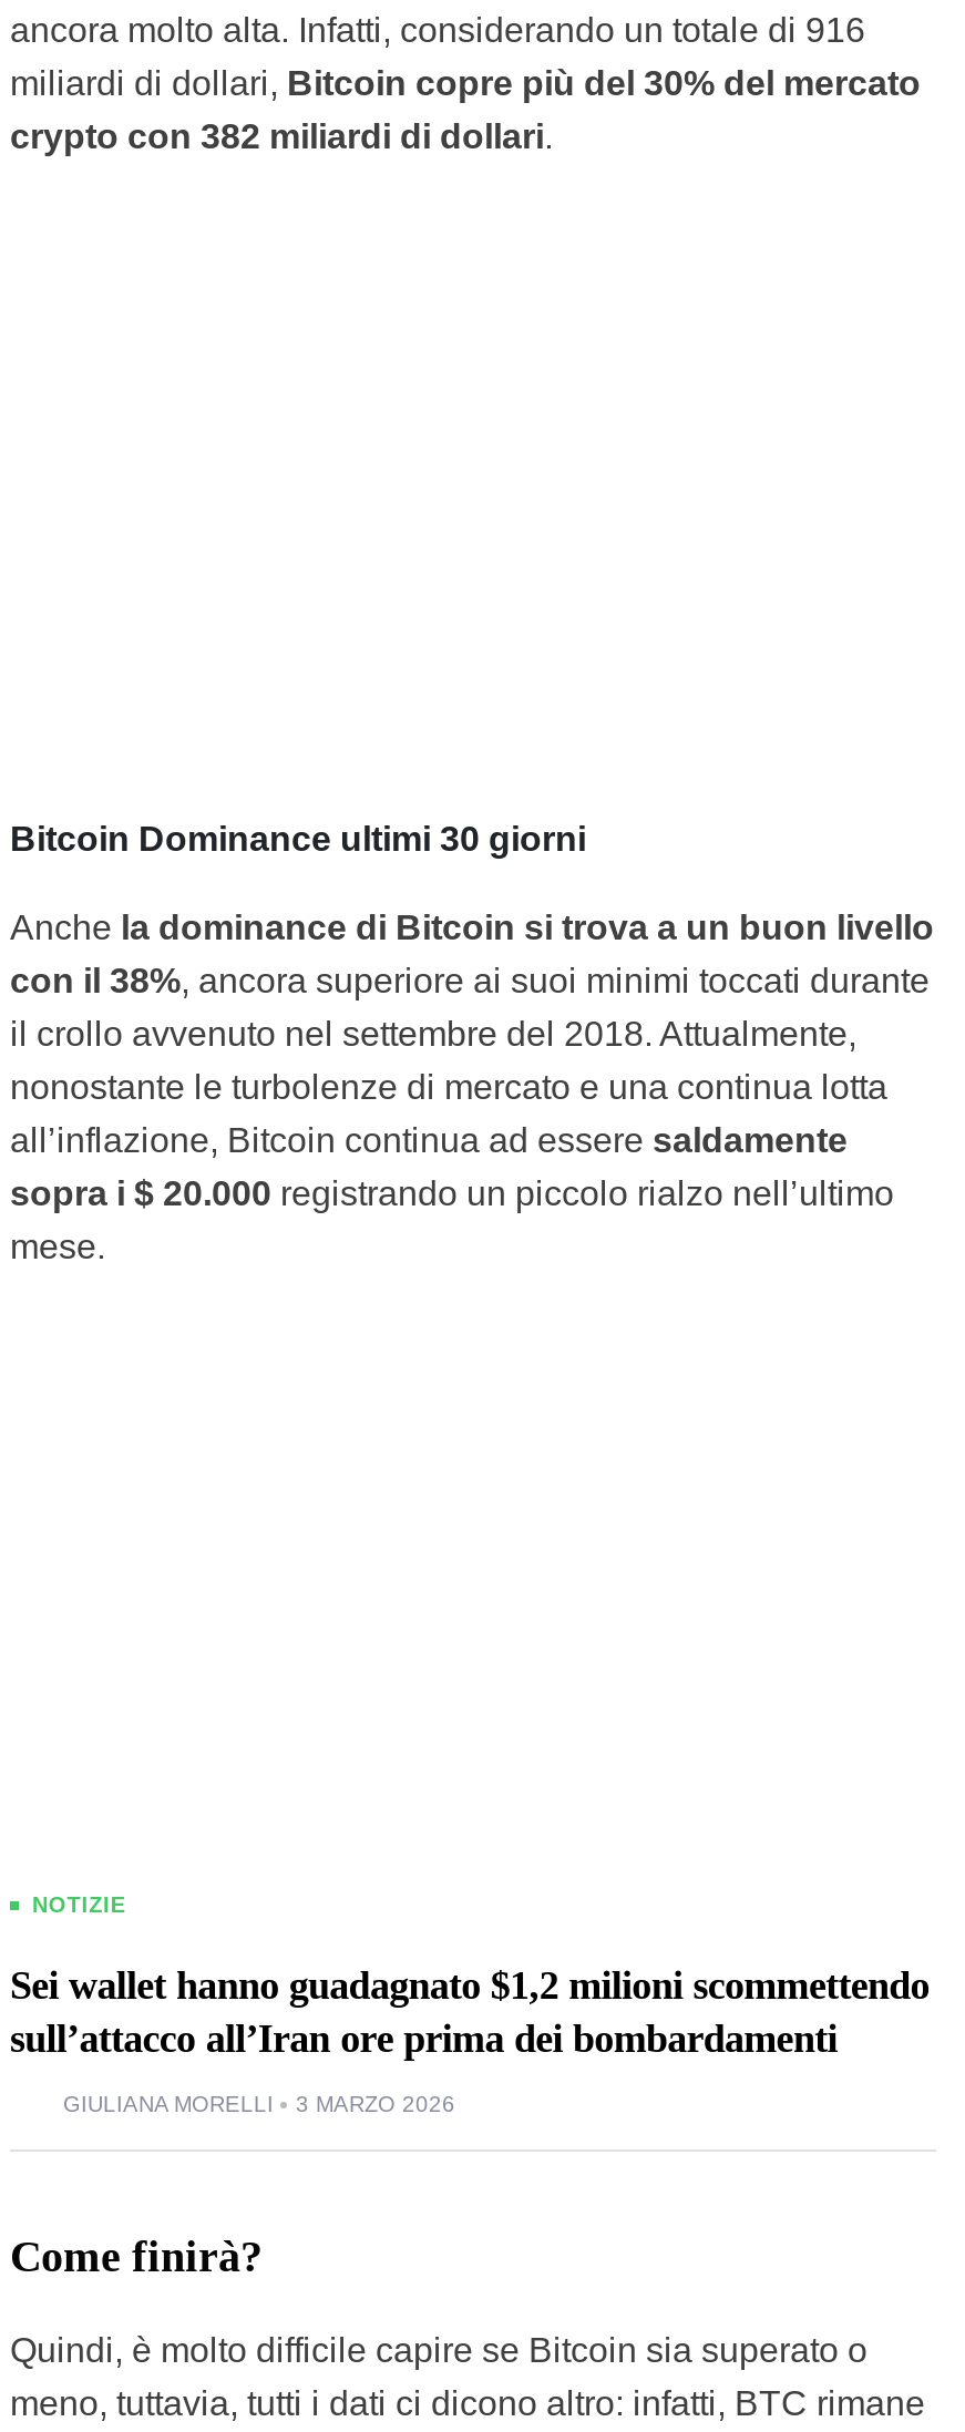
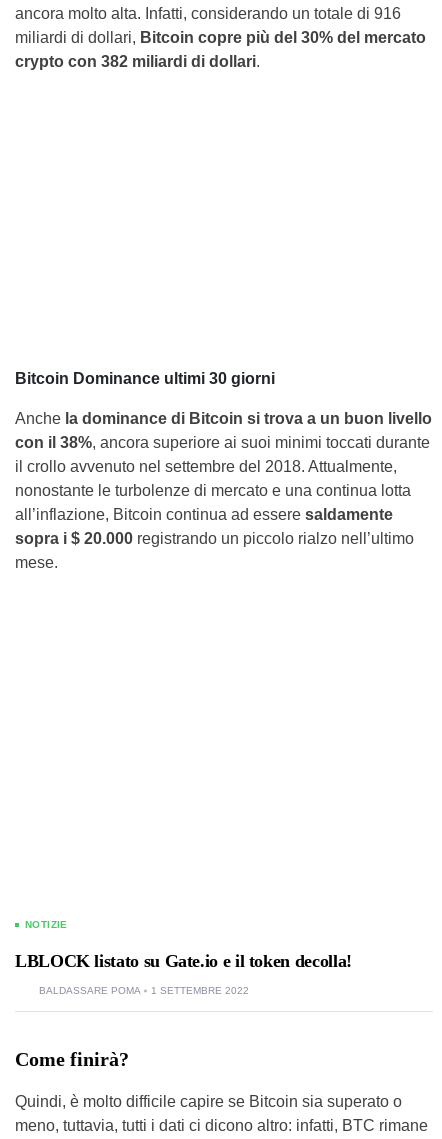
moved [32,1892,127,1916] -> [25,919,68,930]: NOTIZIE
[10,1963,929,2060] Sei wallet hanno guadagnato $1,2 milioni scommettendo | sull’attacco all’Iran ore prima dei bombardamenti -> [15,951,352,971] LBLOCK listato su Gate.io e il token decolla!
[63,2091,455,2116] GIULIANA MORELLI | 3 MARZO 2026 -> [39,985,249,996] BALDASSARE POMA | 1 SETTEMBRE 2022

